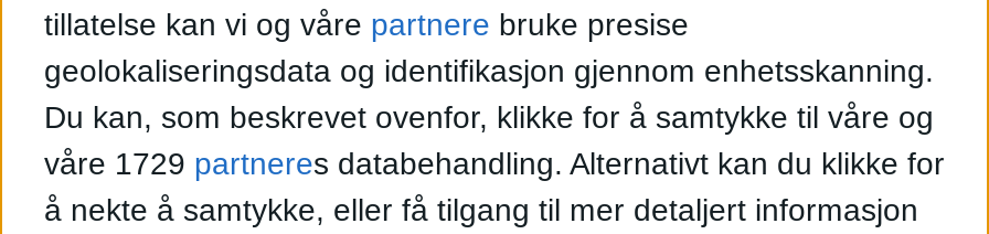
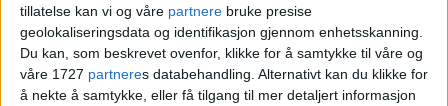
[44,145,945,181] våre 1729 partneres databehandling. Alternativt kan du klikke for -> [20,66,428,82] våre 1727 partneres databehandling. Alternativt kan du klikke for

